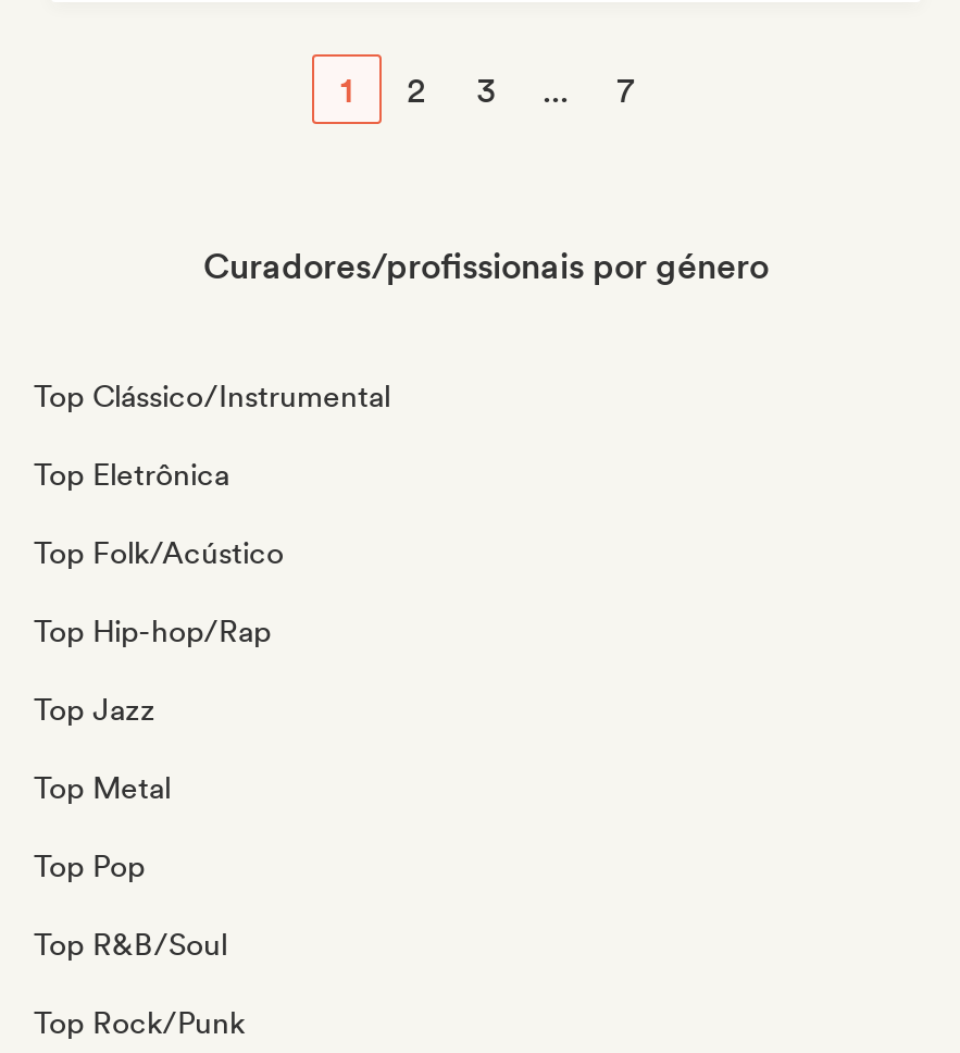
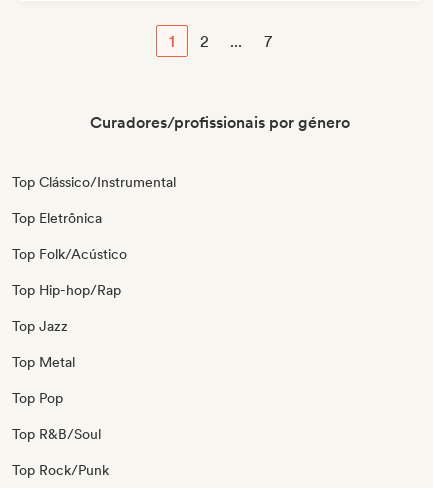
[476,69,496,110] 3 -> none

